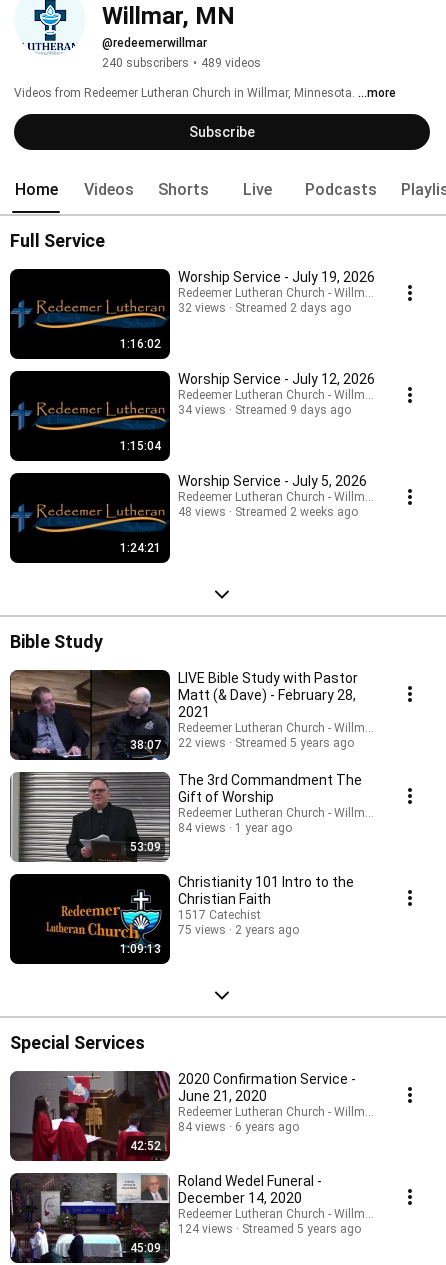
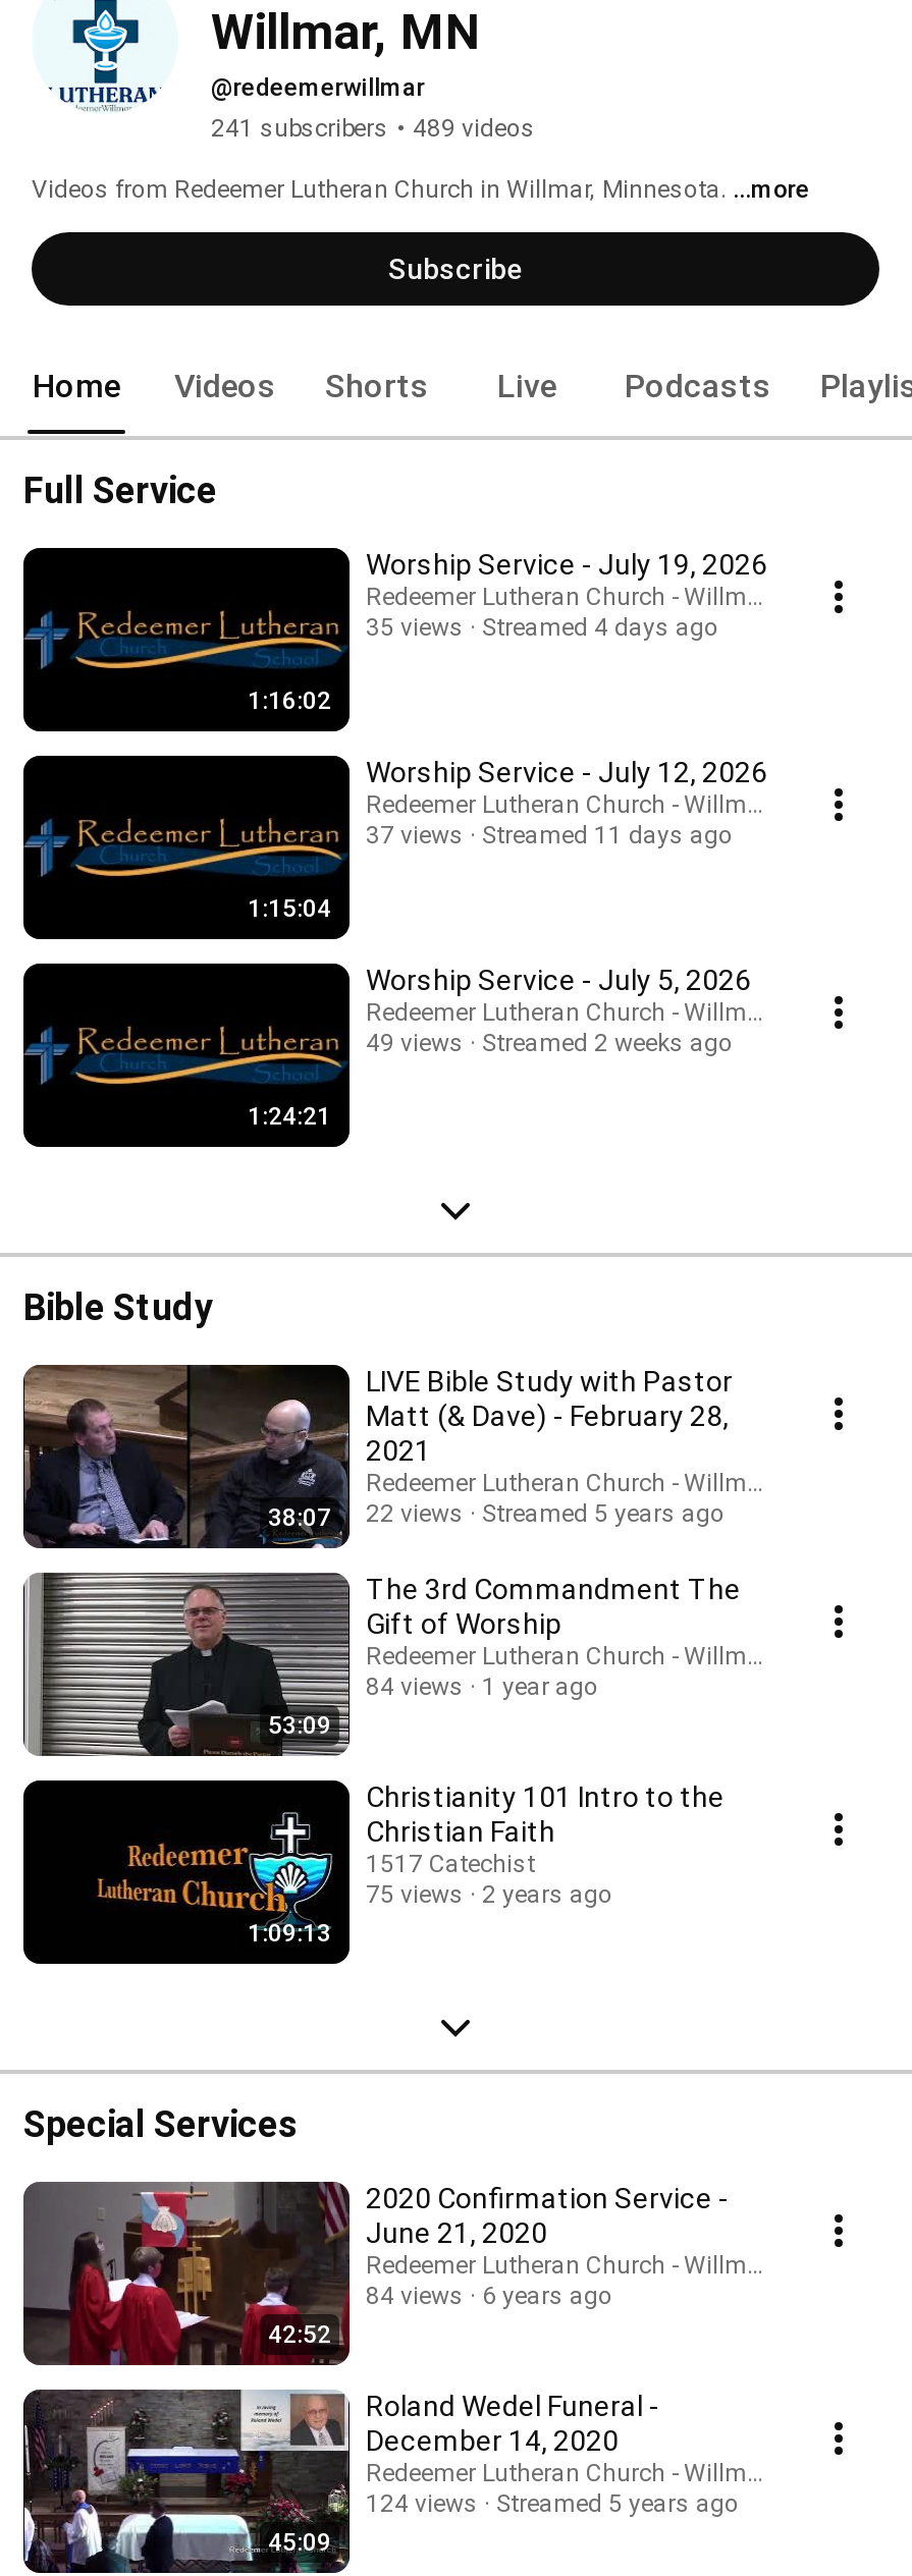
[102,56,261,70] 240 subscribers • 489 videos -> [211,114,535,143] 241 subscribers • 489 videos
[178,301,226,315] 32 views -> [366,613,464,642] 35 views
[235,301,351,315] Streamed 2 days ago -> [482,613,718,642] Streamed 4 days ago
[178,403,226,417] 34 views -> [366,821,464,849] 37 views
[235,403,351,417] Streamed 9 days ago -> [482,821,733,849] Streamed 11 days ago
[178,505,358,519] 48 views Streamed 2 weeks ago -> [366,1029,733,1057] 49 views Streamed 2 weeks ago

